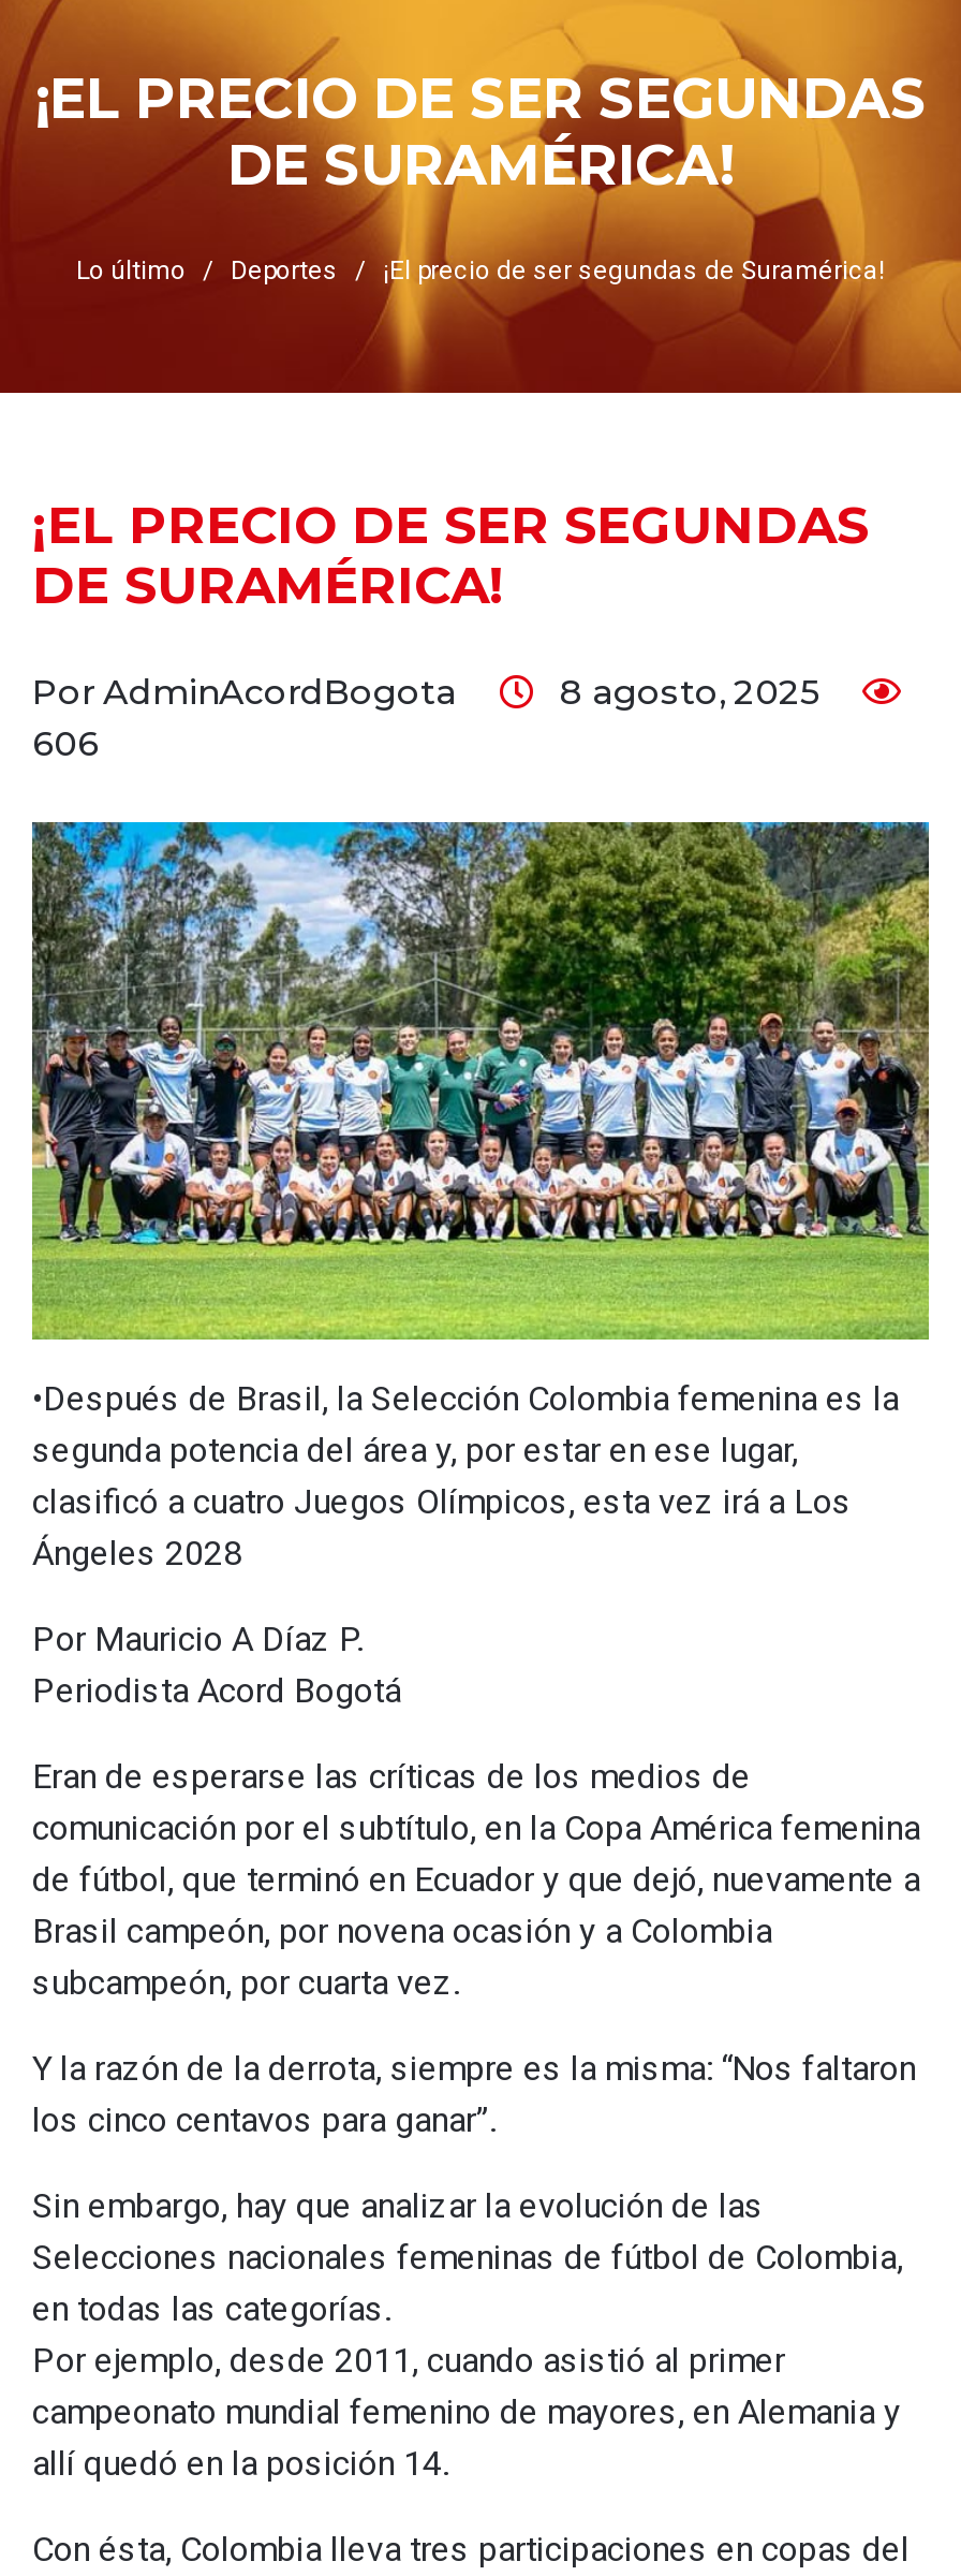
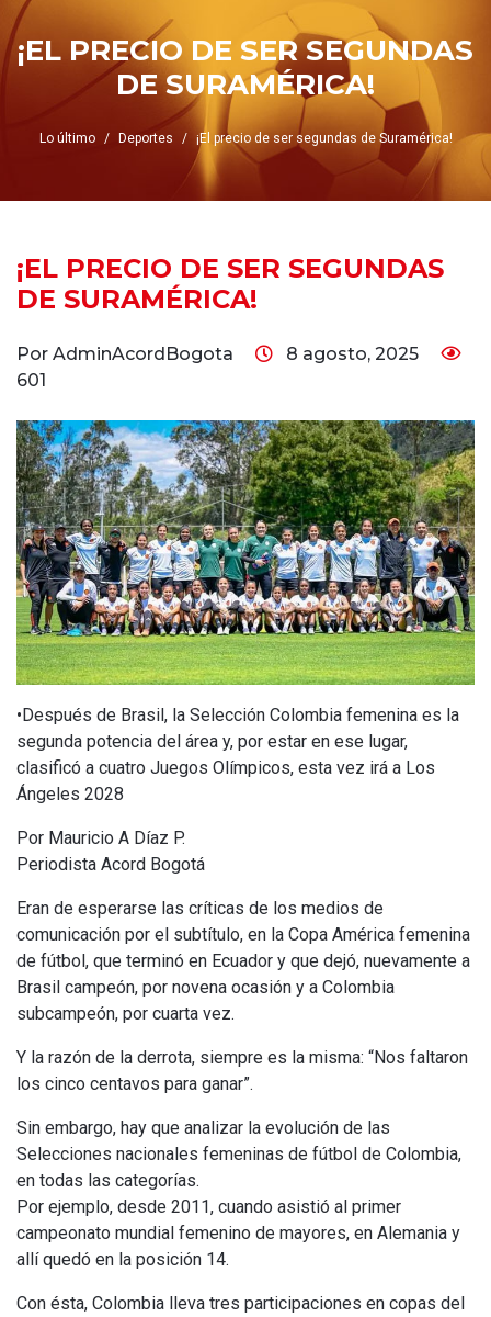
[32,723,99,764] 606 -> [16,370,46,391] 601

